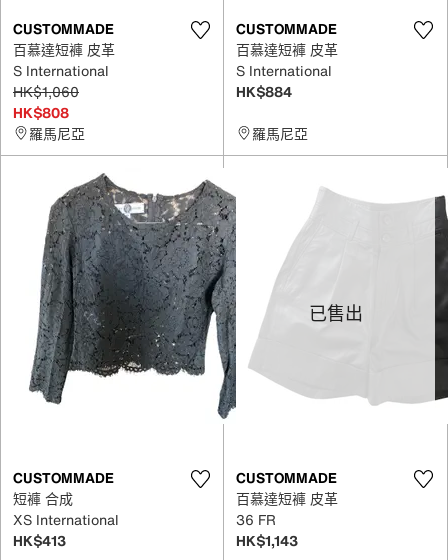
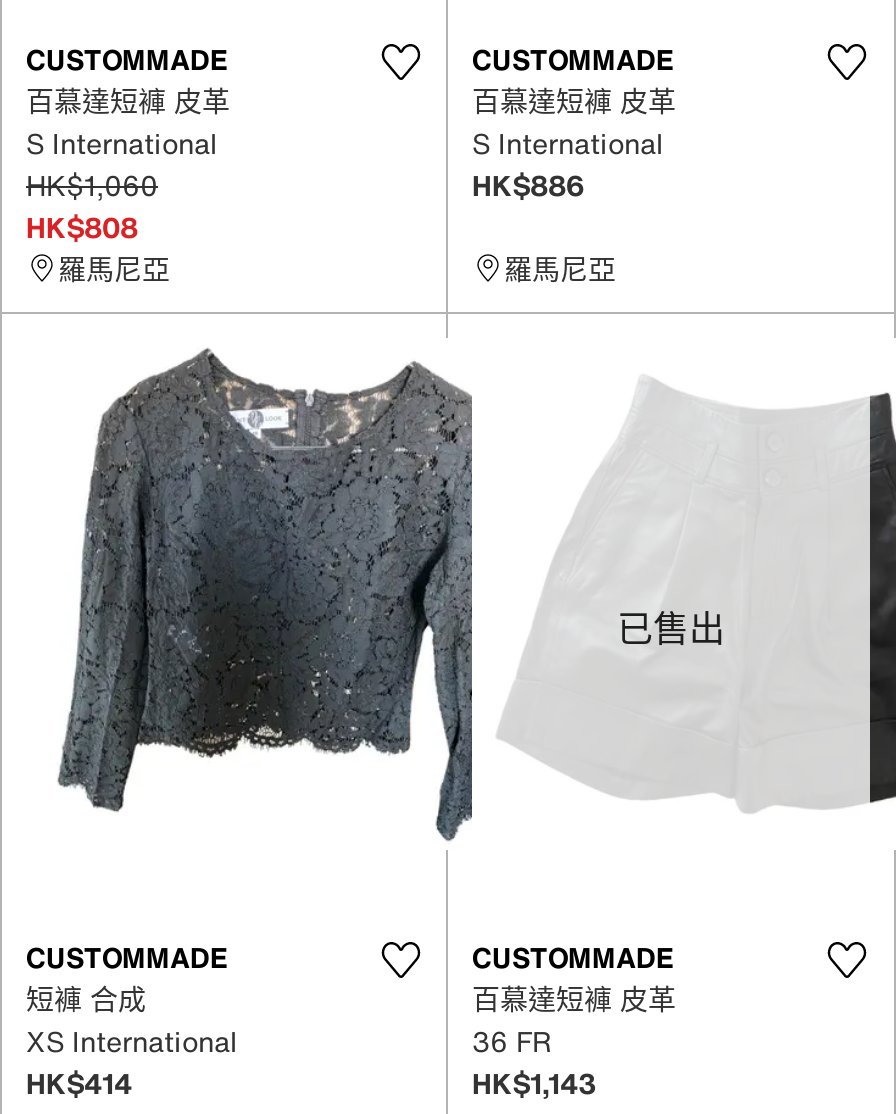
[236,80,292,101] HK$884 -> [472,163,584,205] HK$886
[13,530,66,551] HK$413 -> [26,1062,132,1104] HK$414

